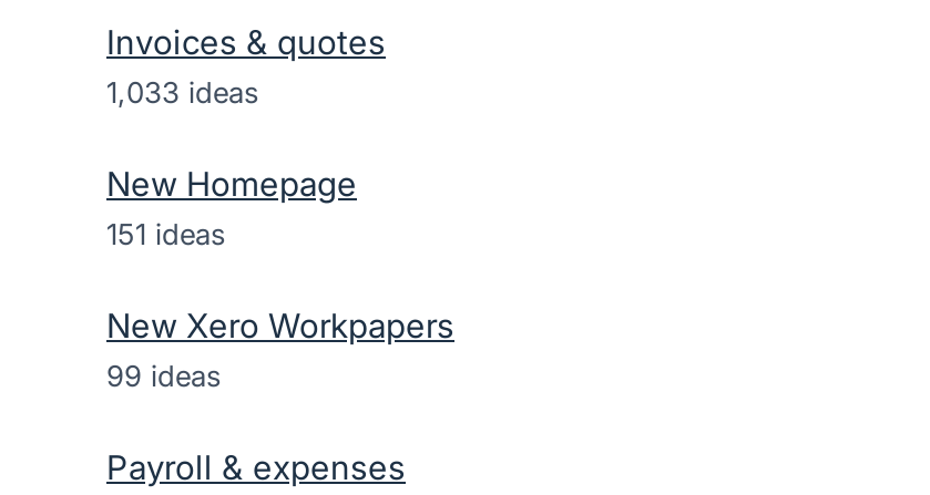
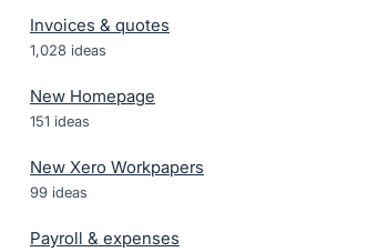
[106,74,259,110] 1,033 ideas -> [30,41,106,59] 1,028 ideas

